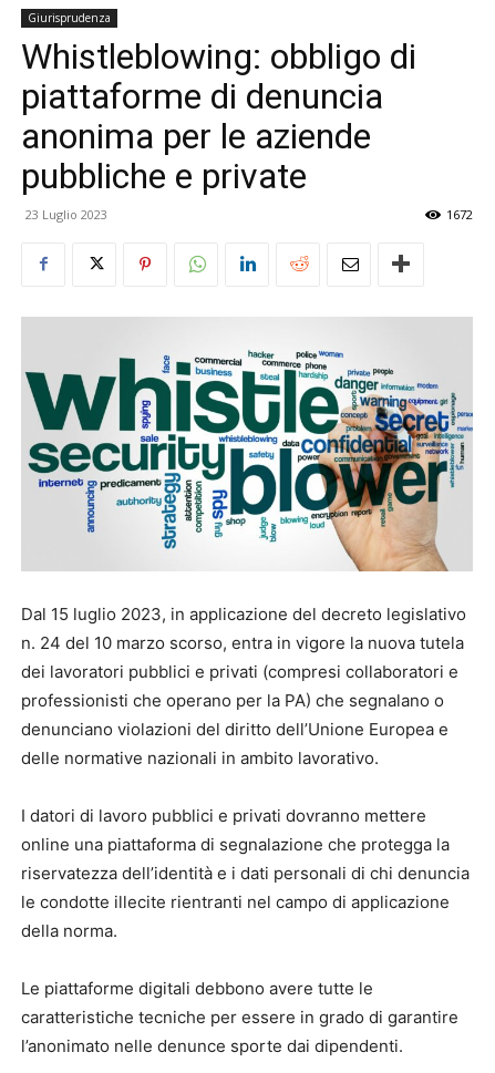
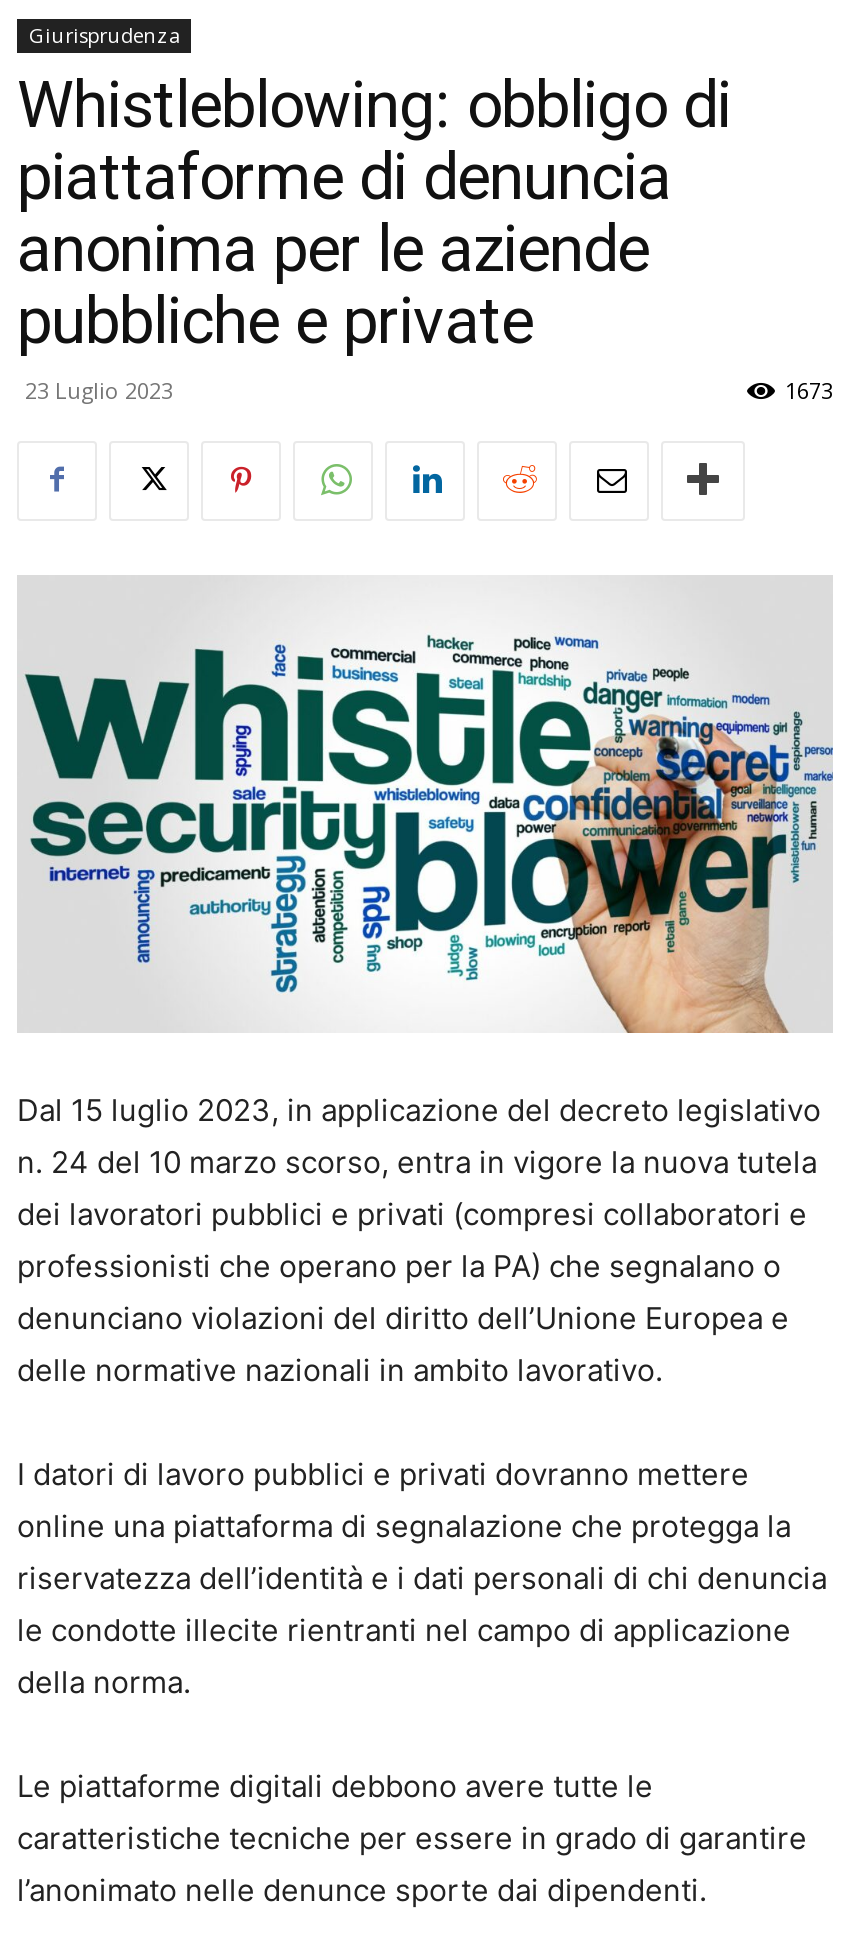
[446,206,473,222] 1672 -> [785,375,833,405] 1673

